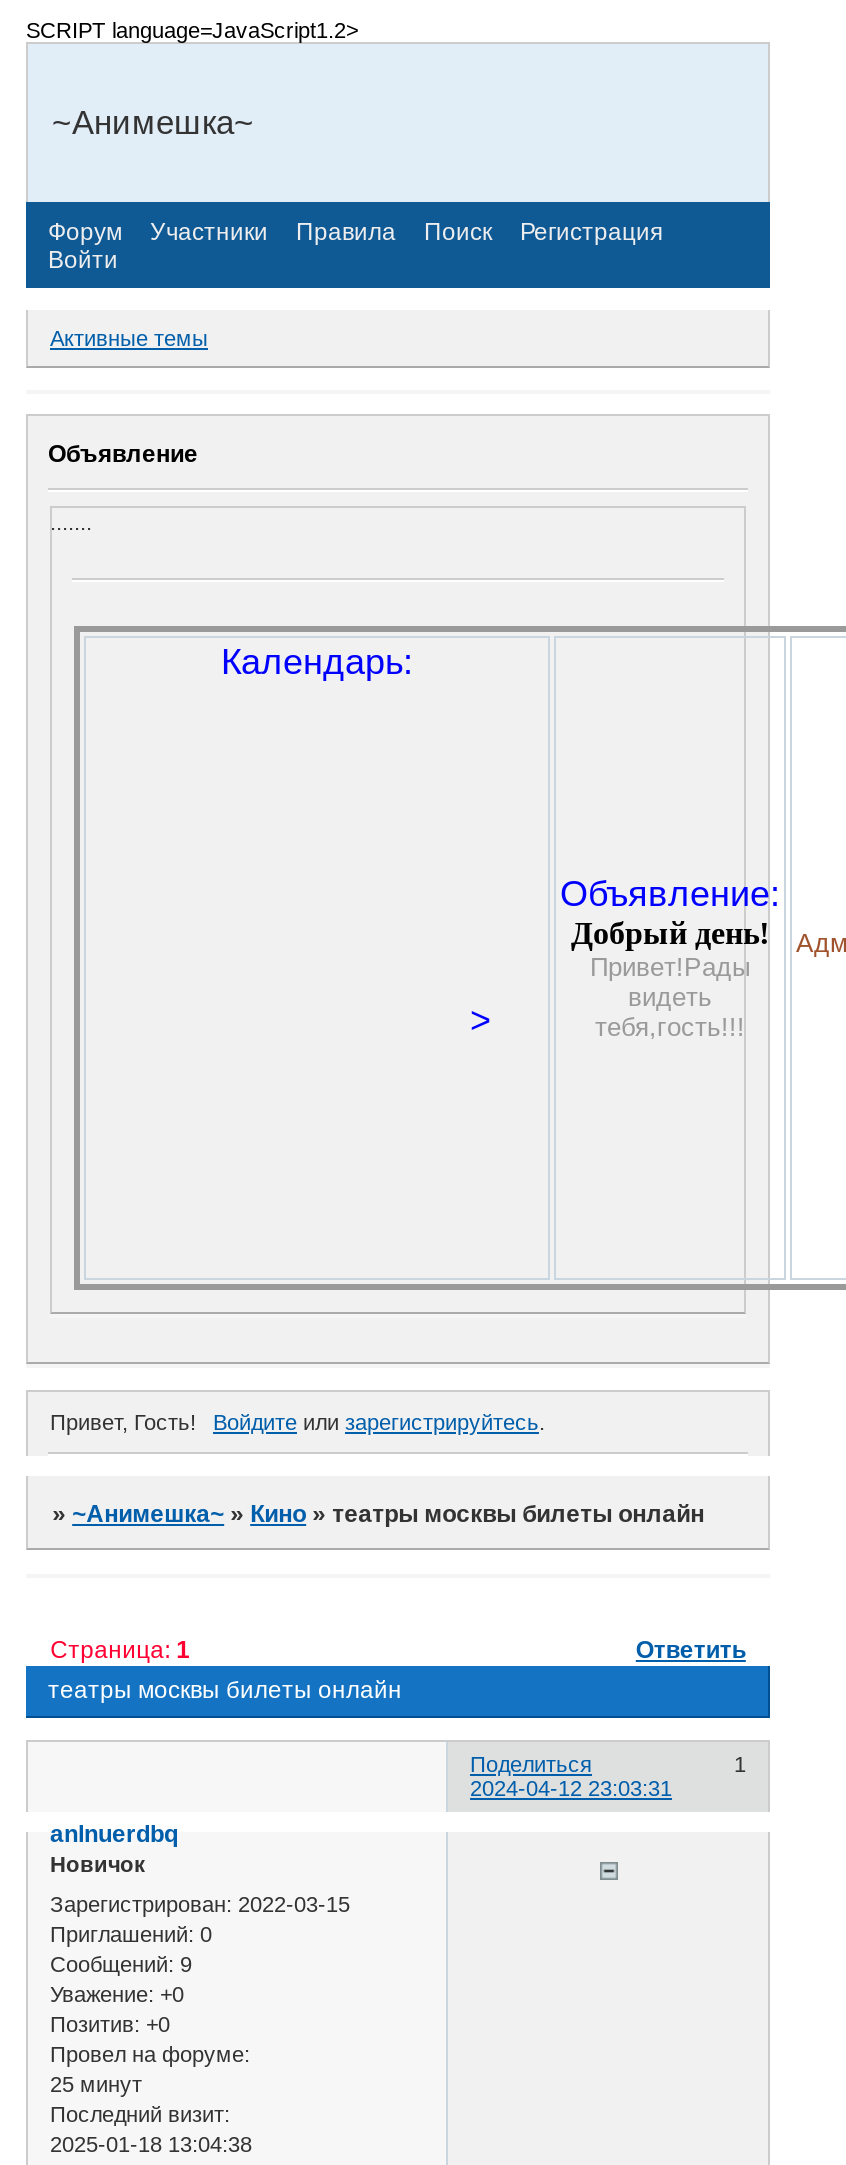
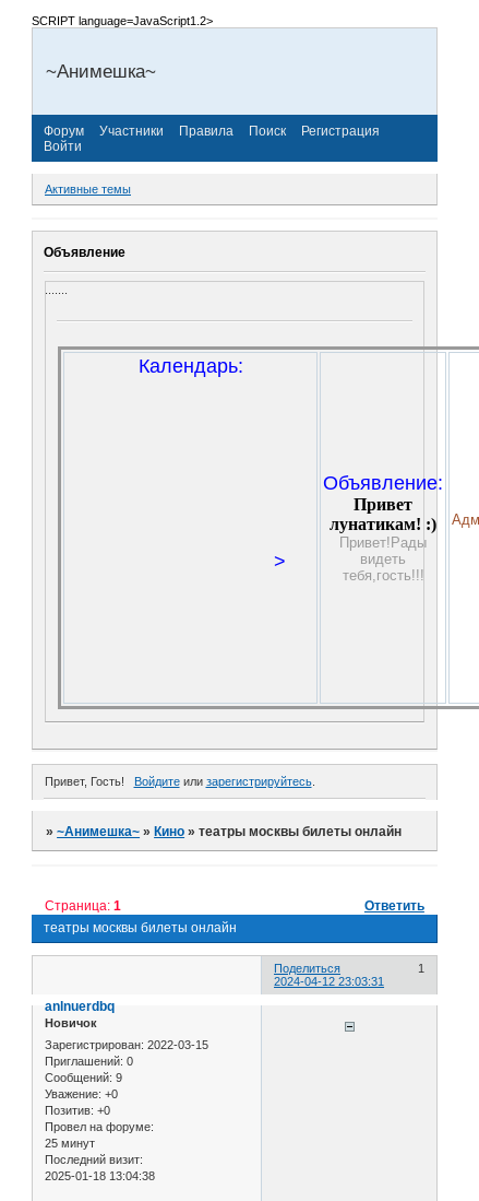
[571,916,769,950] Добрый день! -> [330,495,436,533] Привет | лунатикам! :)

